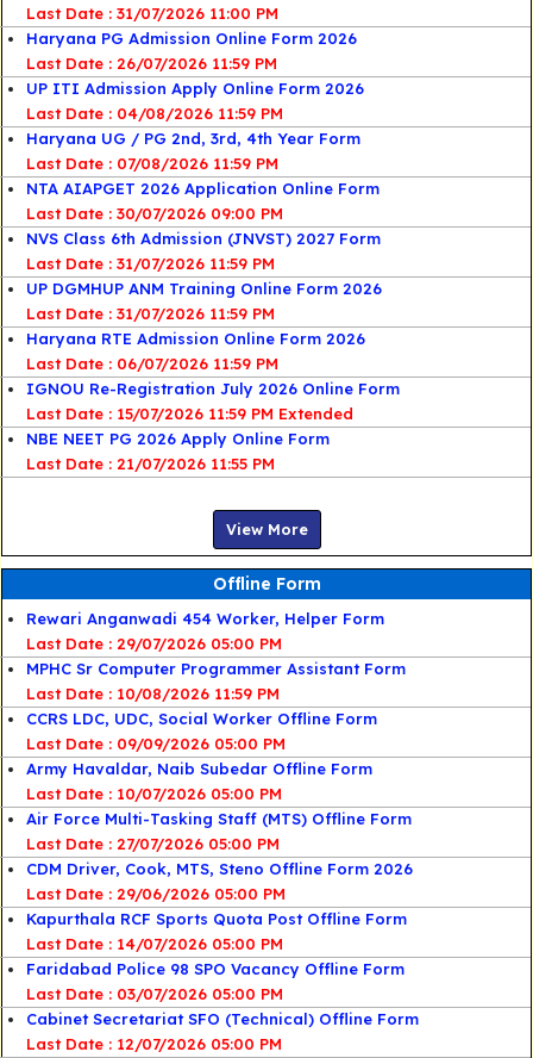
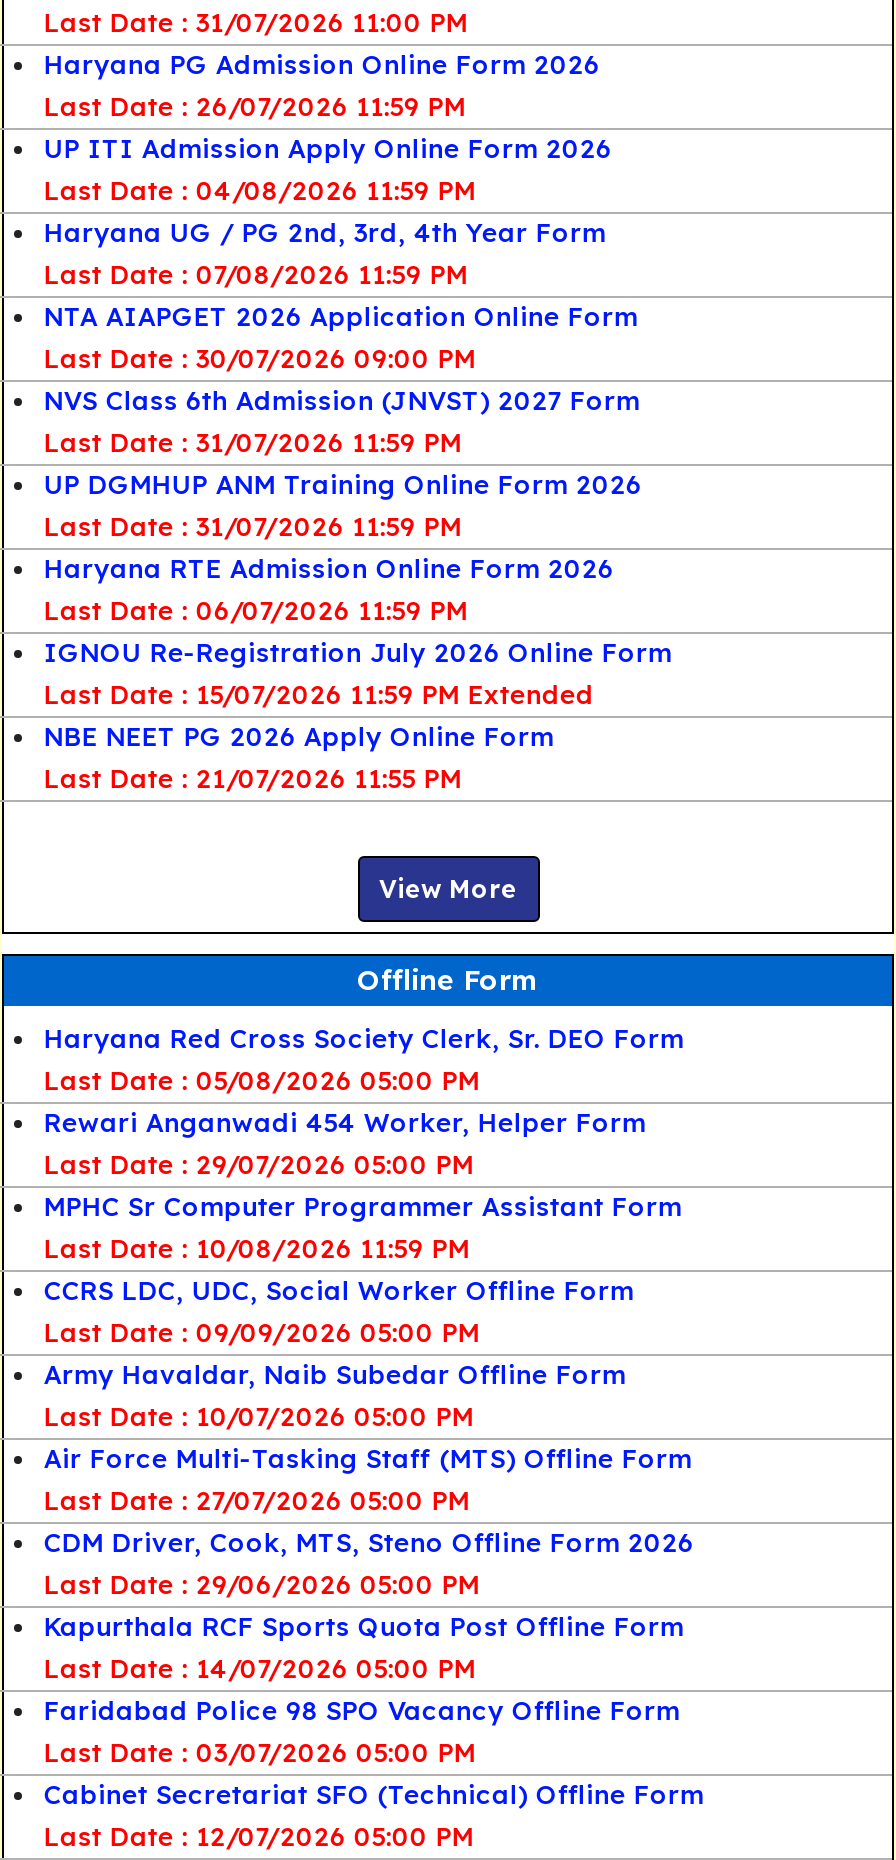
none -> [44,1023,684,1097] Haryana Red Cross Society Clerk, Sr. DEO Form | Last Date : 05/08/2026 05:00 PM

